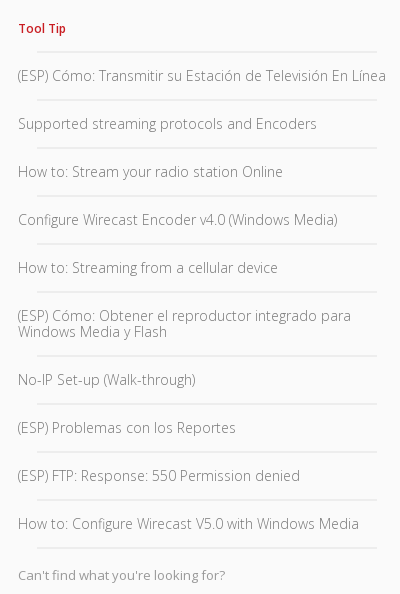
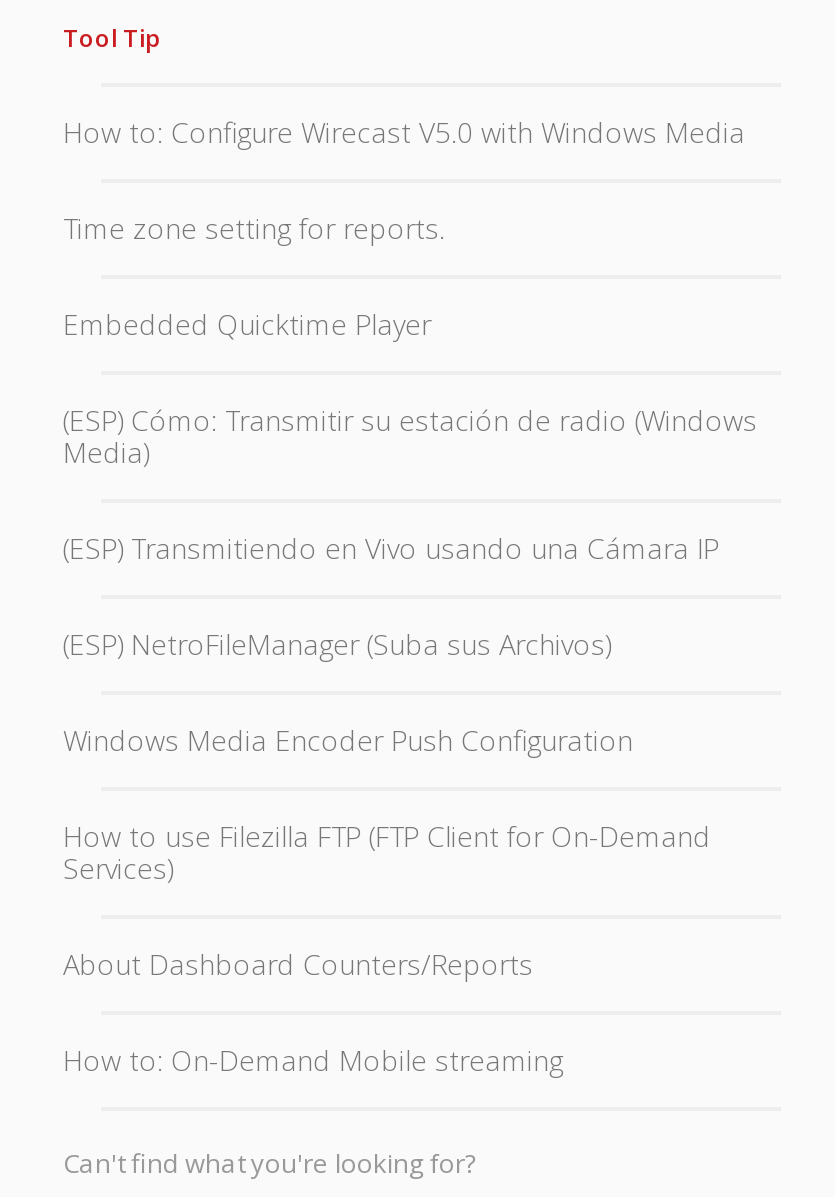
[18,66,386,485] (ESP) Cómo: Transmitir su Estación de Televisión En Línea | Supported streaming protocols and Encoders | How to: Stream your radio station Online | Configure Wirecast Encoder v4.0 (Windows Media) | How to: Streaming from a cellular device | (ESP) Cómo: Obtener el reproductor integrado para | Windows Media y Flash | No-IP Set-up (Walk-through) | (ESP) Problemas con los Reportes | (ESP) FTP: Response: 550 Permission denied -> none
moved [18,514,359,533] -> [63,113,745,151]: How to: Configure Wirecast V5.0 with Windows Media
none -> [63,209,757,1079] Time zone setting for reports. | Embedded Quicktime Player | (ESP) Cómo: Transmitir su estación de radio (Windows | Media) | (ESP) Transmitiendo en Vivo usando una Cámara IP | (ESP) NetroFileManager (Suba sus Archivos) | Windows Media Encoder Push Configuration | How to use Filezilla FTP (FTP Client for On-Demand | Services) | About Dashboard Counters/Reports | How to: On-Demand Mobile streaming

